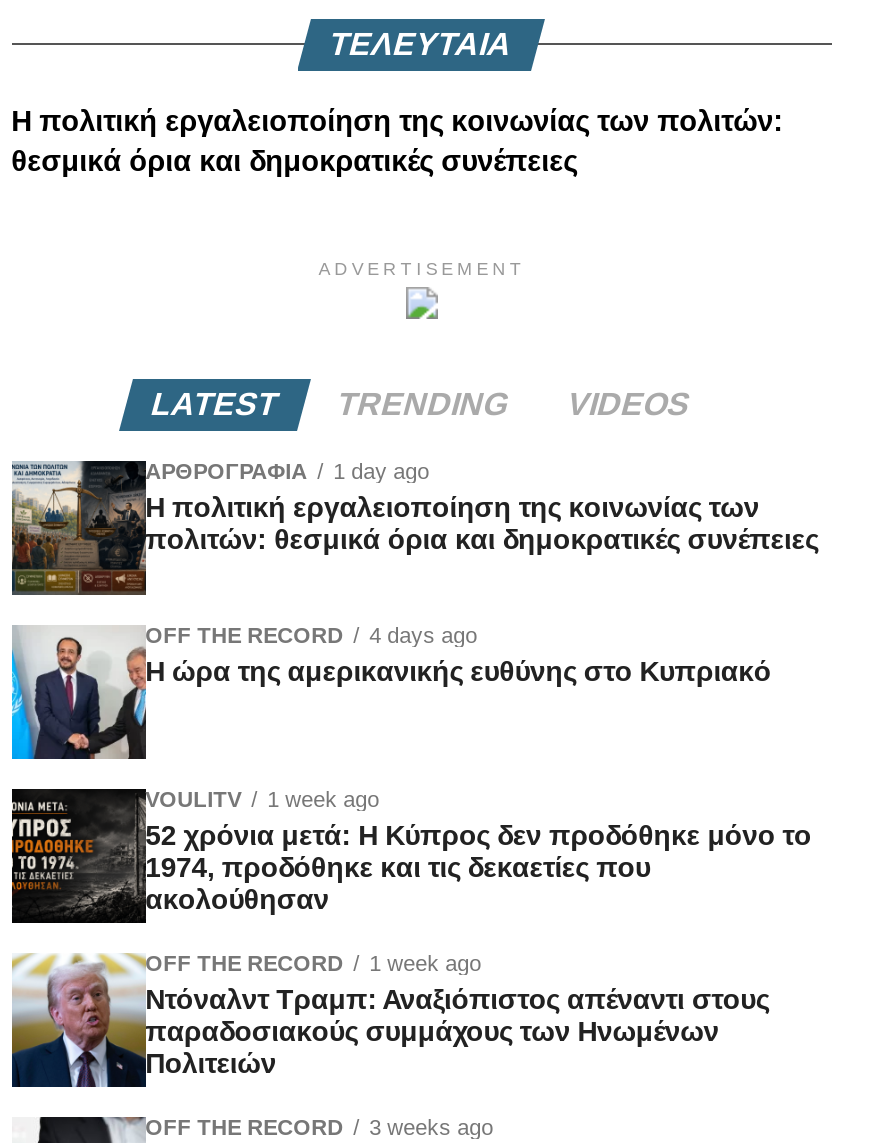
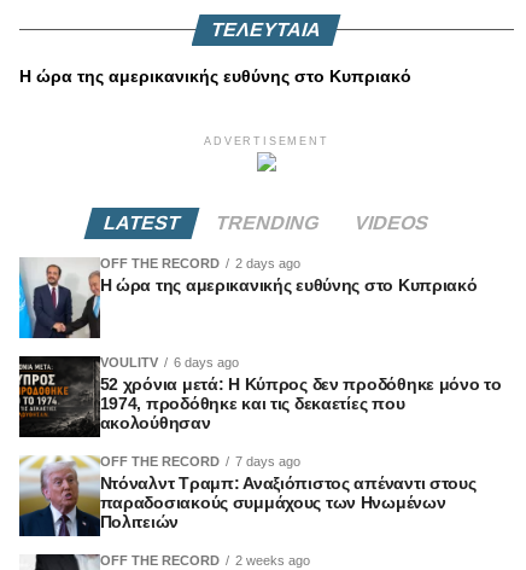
[11,105,783,177] Η πολιτική εργαλειοποίηση της κοινωνίας των πολιτών: | θεσμικά όρια και δημοκρατικές συνέπειες -> [19,66,411,86] Η ώρα της αμερικανικής ευθύνης στο Κυπριακό
[10,459,818,597] [image] | ΑΡΘΡΟΓΡΑΦΙΑ | 1 day ago | Η πολιτική εργαλειοποίηση της κοινωνίας των | πολιτών: θεσμικά όρια και δημοκρατικές συνέπειες -> none
[145,623,477,647] OFF THE RECORD 4 days ago -> [100,256,300,271] OFF THE RECORD 2 days ago
[145,787,379,811] VOULITV 1 week ago -> [100,355,238,370] VOULITV 6 days ago
[145,951,481,975] OFF THE RECORD 1 week ago -> [100,454,300,468] OFF THE RECORD 7 days ago
[145,1115,493,1139] OFF THE RECORD 3 weeks ago -> [100,553,310,567] OFF THE RECORD 2 weeks ago

